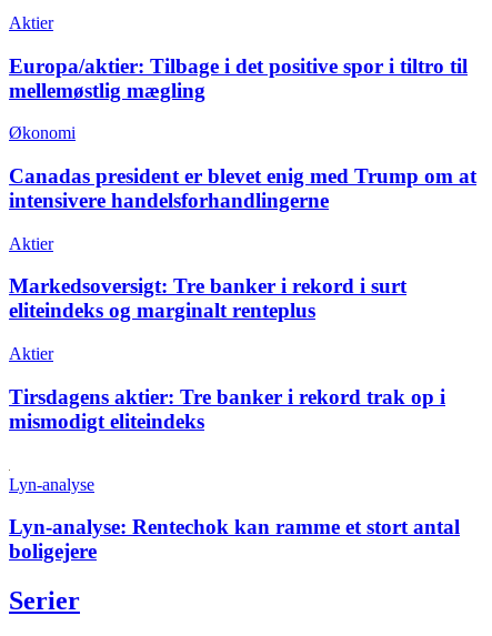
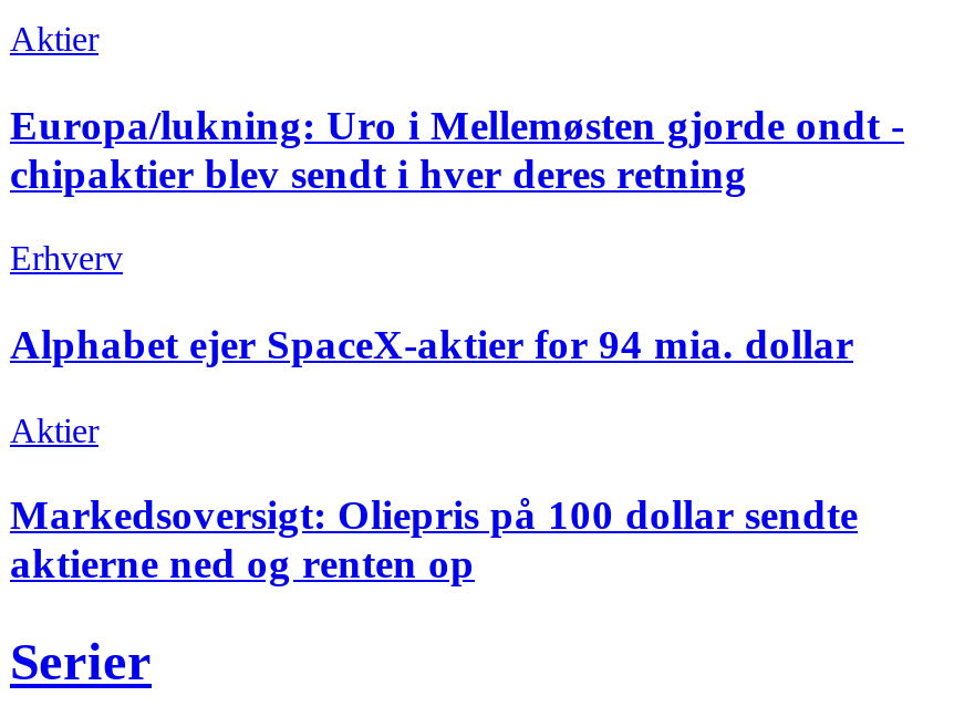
[9,54,468,102] Europa/aktier: Tilbage i det positive spor i tiltro til | mellemøstlig mægling -> [10,101,904,196] Europa/lukning: Uro i Mellemøsten gjorde ondt - | chipaktier blev sendt i hver deres retning
[9,124,76,142] Økonomi -> [10,240,123,277] Erhverv
[9,164,476,212] Canadas president er blevet enig med Trump om at | intensivere handelsforhandlingerne -> [10,321,853,367] Alphabet ejer SpaceX-aktier for 94 mia. dollar
[9,275,460,563] Markedsoversigt: Tre banker i rekord i surt | eliteindeks og marginalt renteplus | Aktier | Tirsdagens aktier: Tre banker i rekord trak op i | mismodigt eliteindeks | Lyn-analyse | Lyn-analyse: Rentechok kan ramme et stort antal | boligejere -> [10,492,858,587] Markedsoversigt: Oliepris på 100 dollar sendte | aktierne ned og renten op

